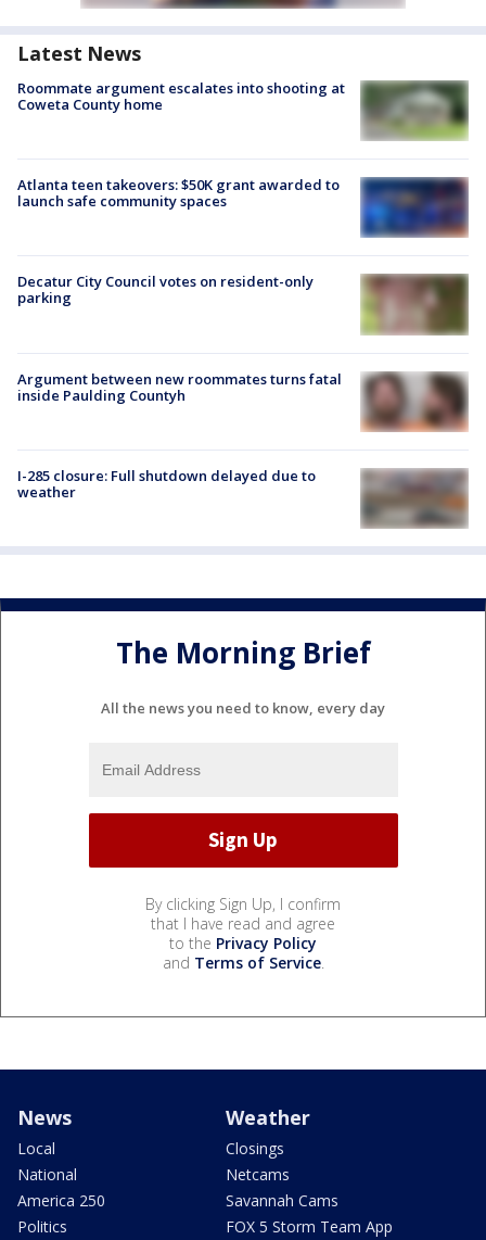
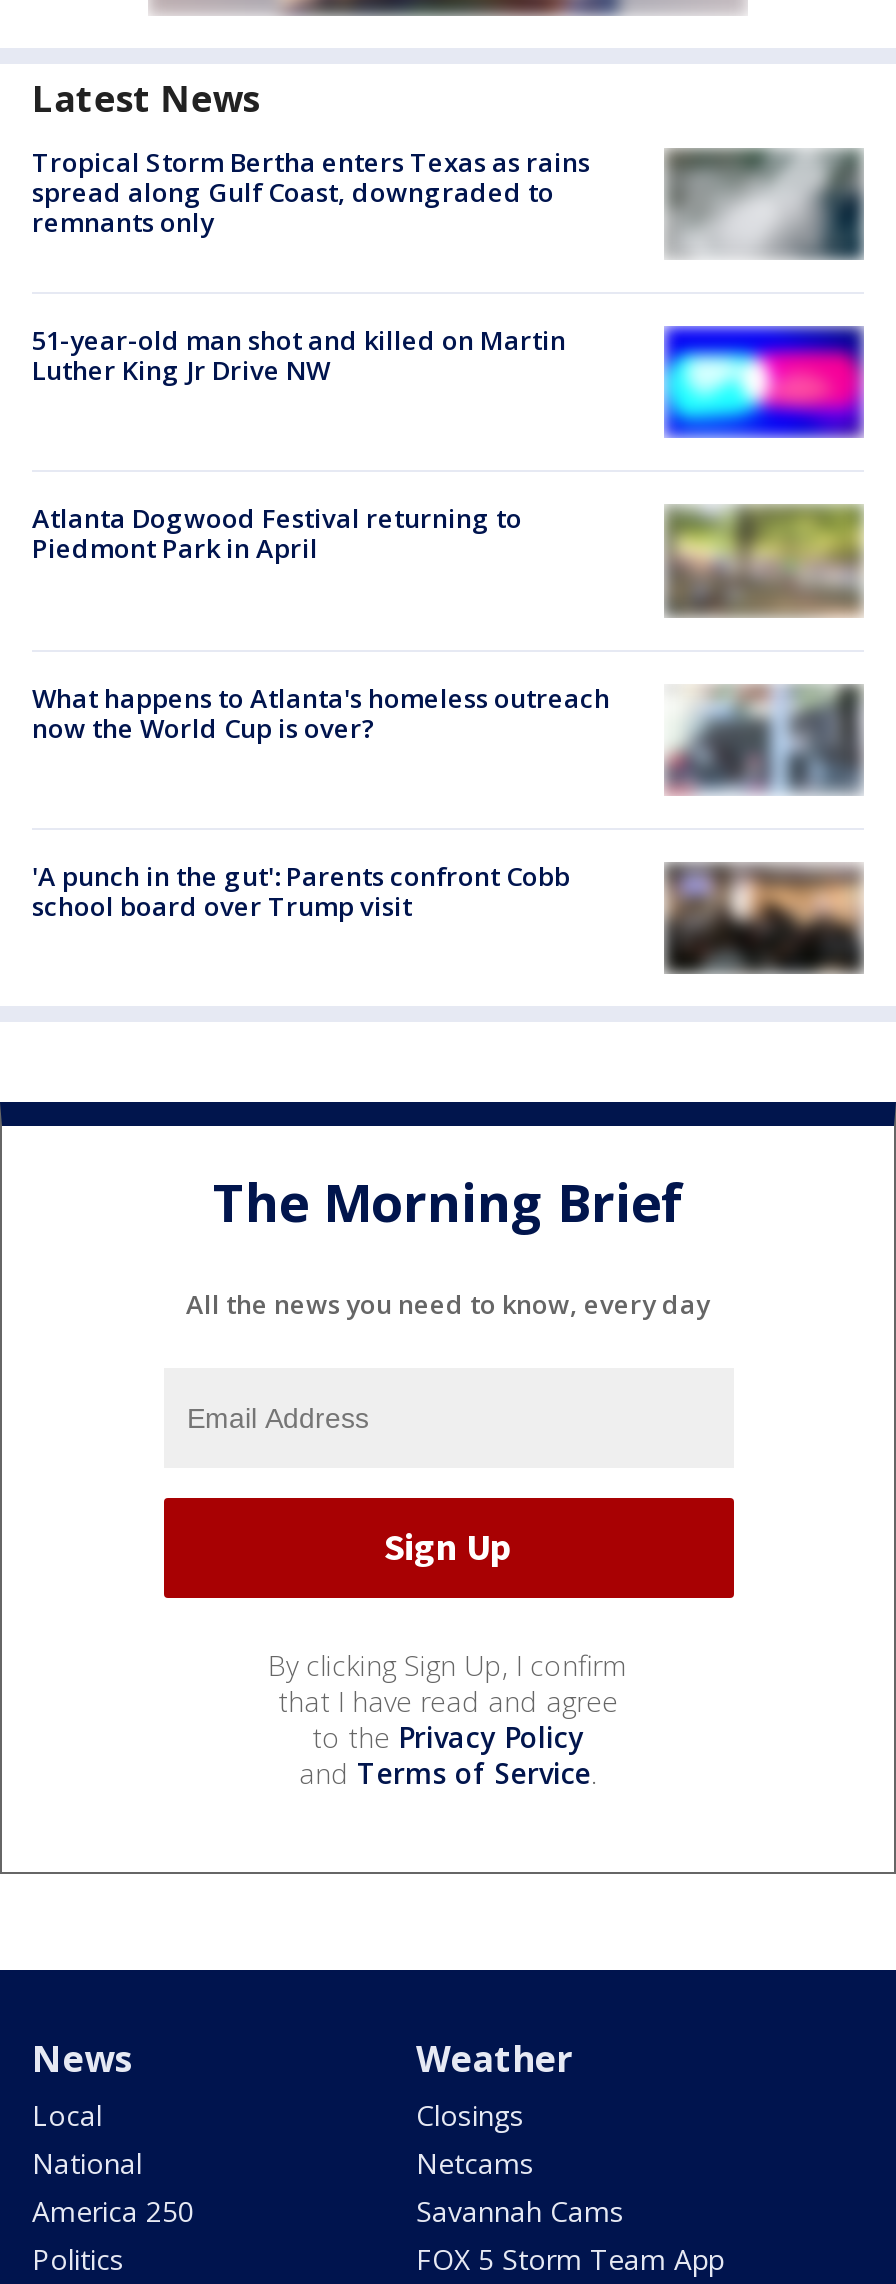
[17,78,345,114] Roommate argument escalates into shooting at | Coweta County home -> [32,144,590,240] Tropical Storm Bertha enters Texas as rains | spread along Gulf Coast, downgraded to | remnants only
[363,80,469,141] [image] -> [672,150,864,260] [image]
[17,175,340,211] Atlanta teen takeovers: $50K grant awarded to | launch safe community spaces -> [32,322,566,388] 51-year-old man shot and killed on Martin | Luther King Jr Drive NW
[360,177,469,238] [image] -> [664,326,864,438] [image]
[17,272,314,308] Decatur City Council votes on resident-only | parking -> [32,501,522,567] Atlanta Dogwood Festival returning to | Piedmont Park in April
[360,274,468,336] [image] -> [666,504,864,616] [image]
[17,369,469,432] [image] | Argument between new roommates turns fatal | inside Paulding Countyh -> [32,679,864,796] [image] | What happens to Atlanta's homeless outreach | now the World Cup is over?
[17,466,316,502] I-285 closure: Full shutdown delayed due to | weather -> [32,858,570,924] 'A punch in the gut': Parents confront Cobb | school board over Trump visit
[362,470,468,529] [image] -> [666,864,862,972] [image]

